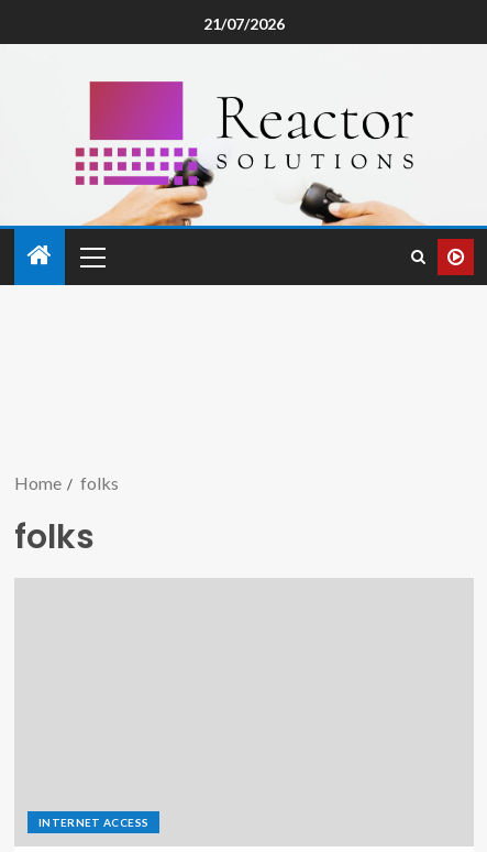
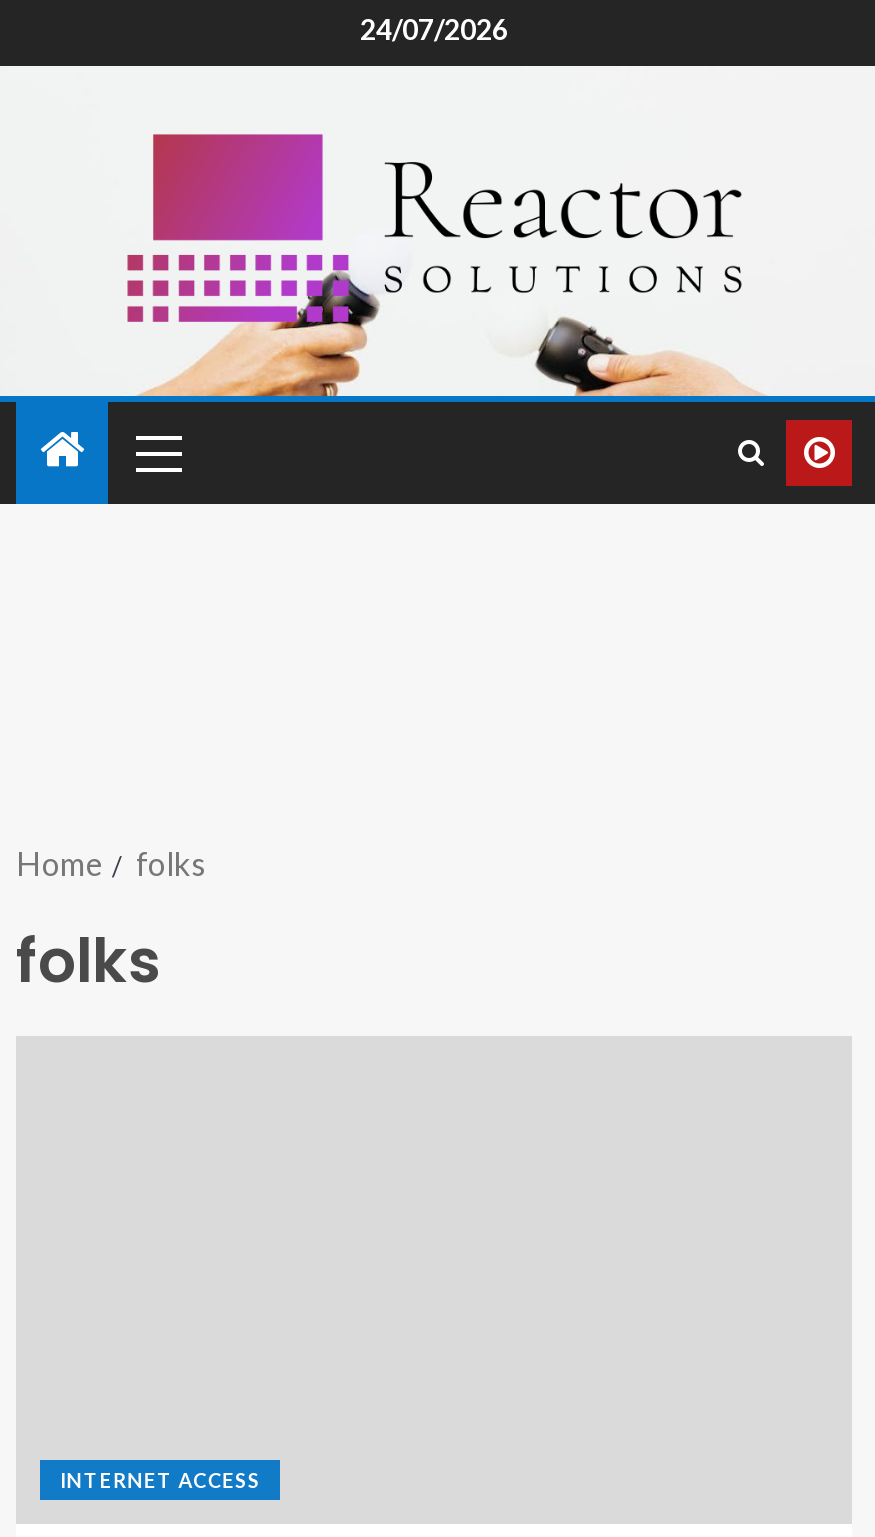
[203,14,285,33] 21/07/2026 -> [360,12,508,46] 24/07/2026

